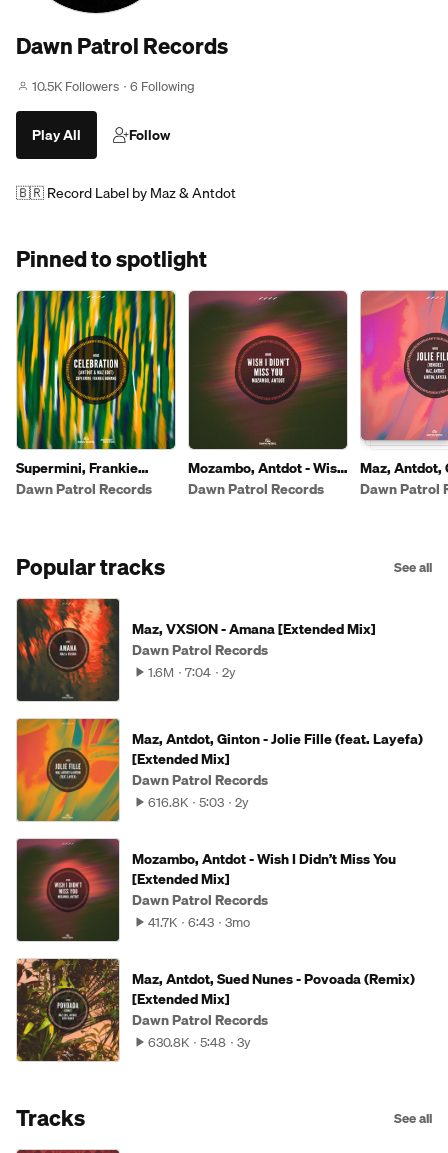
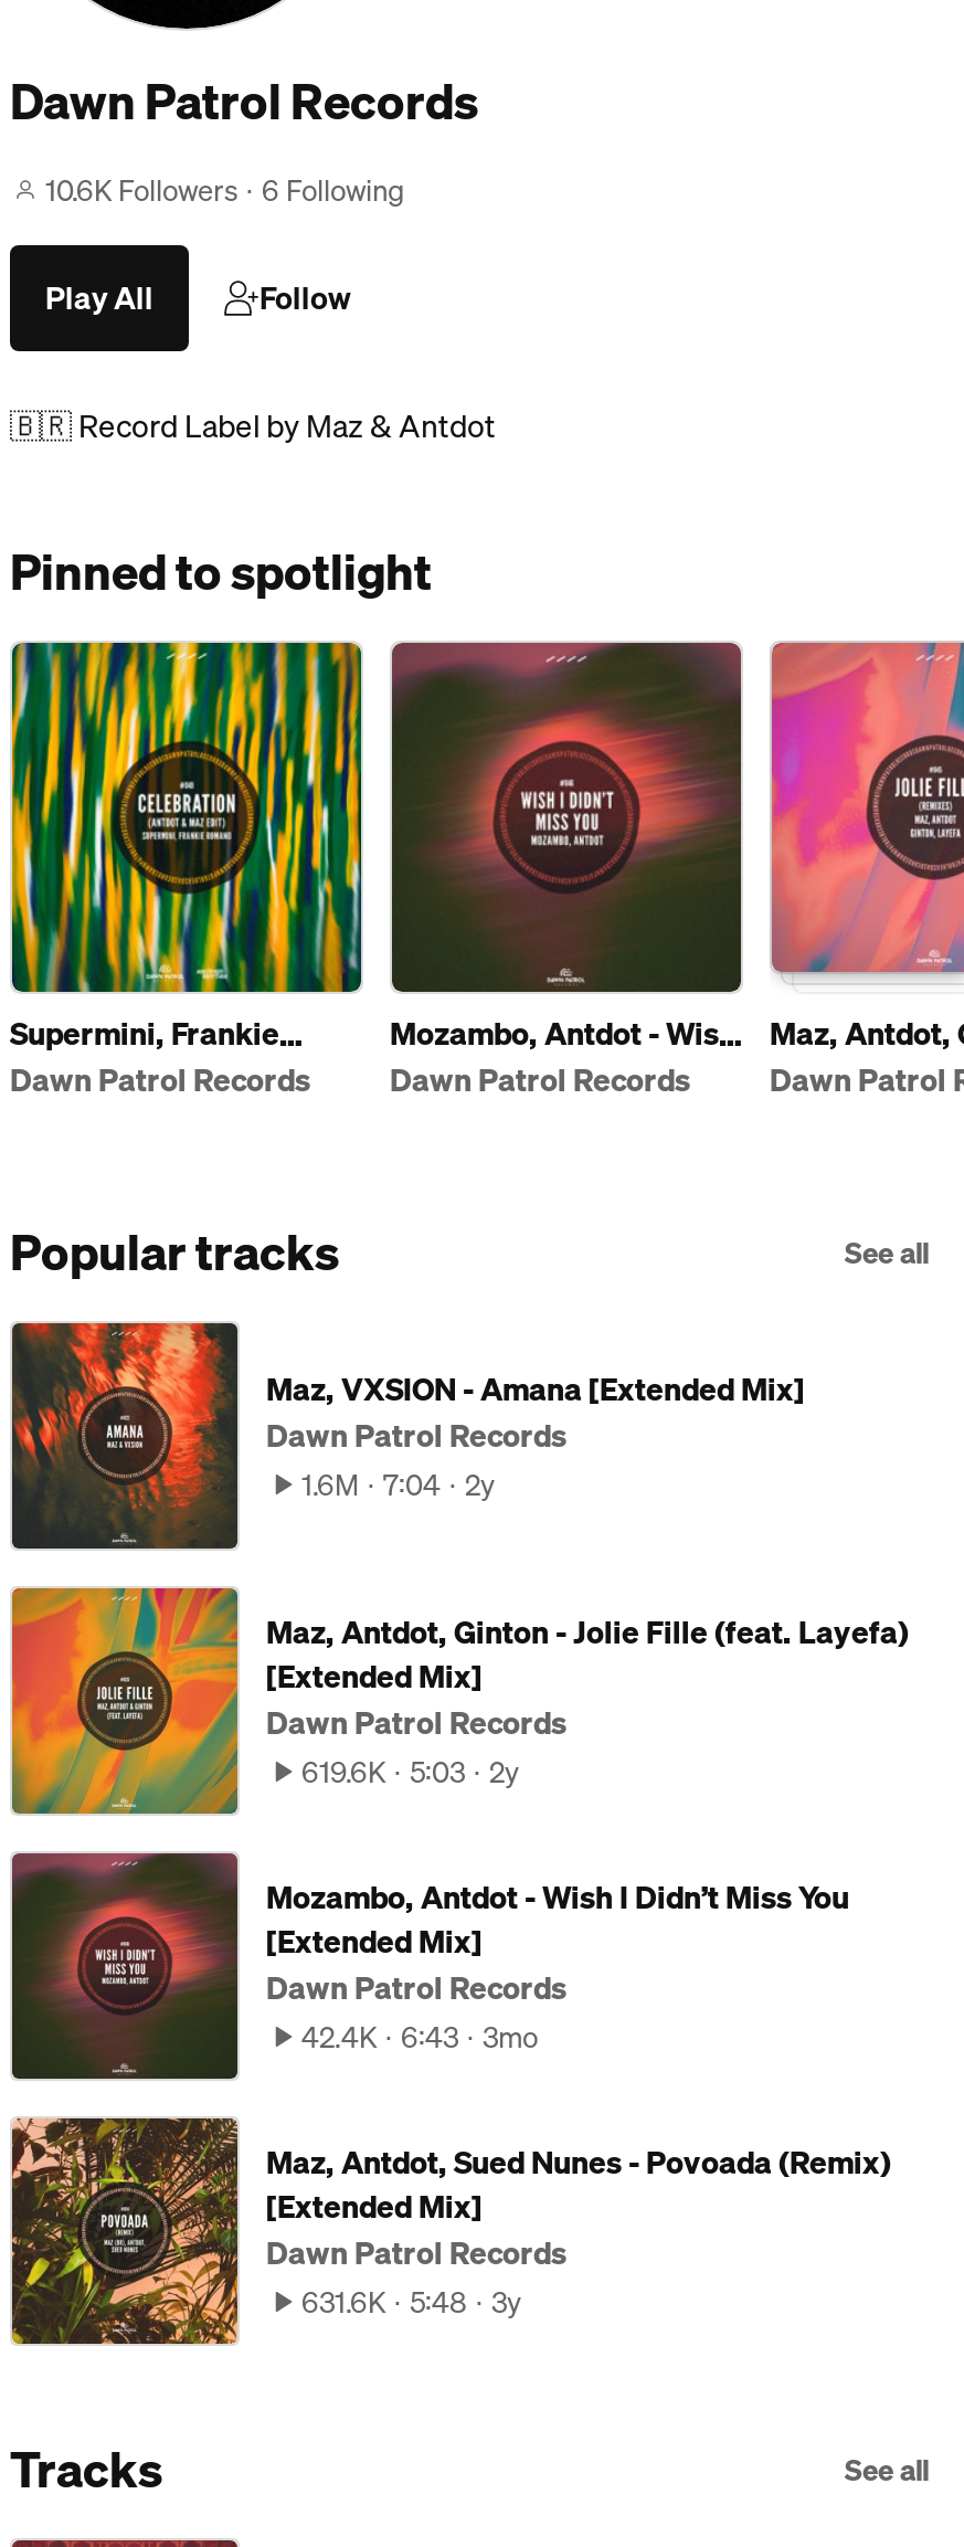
[32,76,195,96] 10.5K Followers 6 Following -> [45,169,405,213] 10.6K Followers 6 Following
[148,792,249,812] 616.8K 5:03 2y -> [301,1750,520,1795] 619.6K 5:03 2y
[148,912,250,932] 41.7K 6:43 3mo -> [301,2016,538,2060] 42.4K 6:43 3mo
[148,1032,251,1052] 630.8K 5:48 3y -> [301,2281,522,2325] 631.6K 5:48 3y

